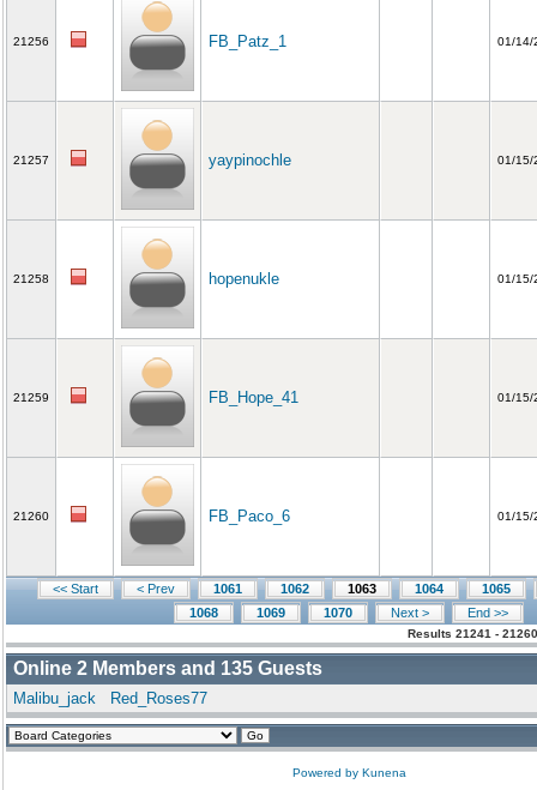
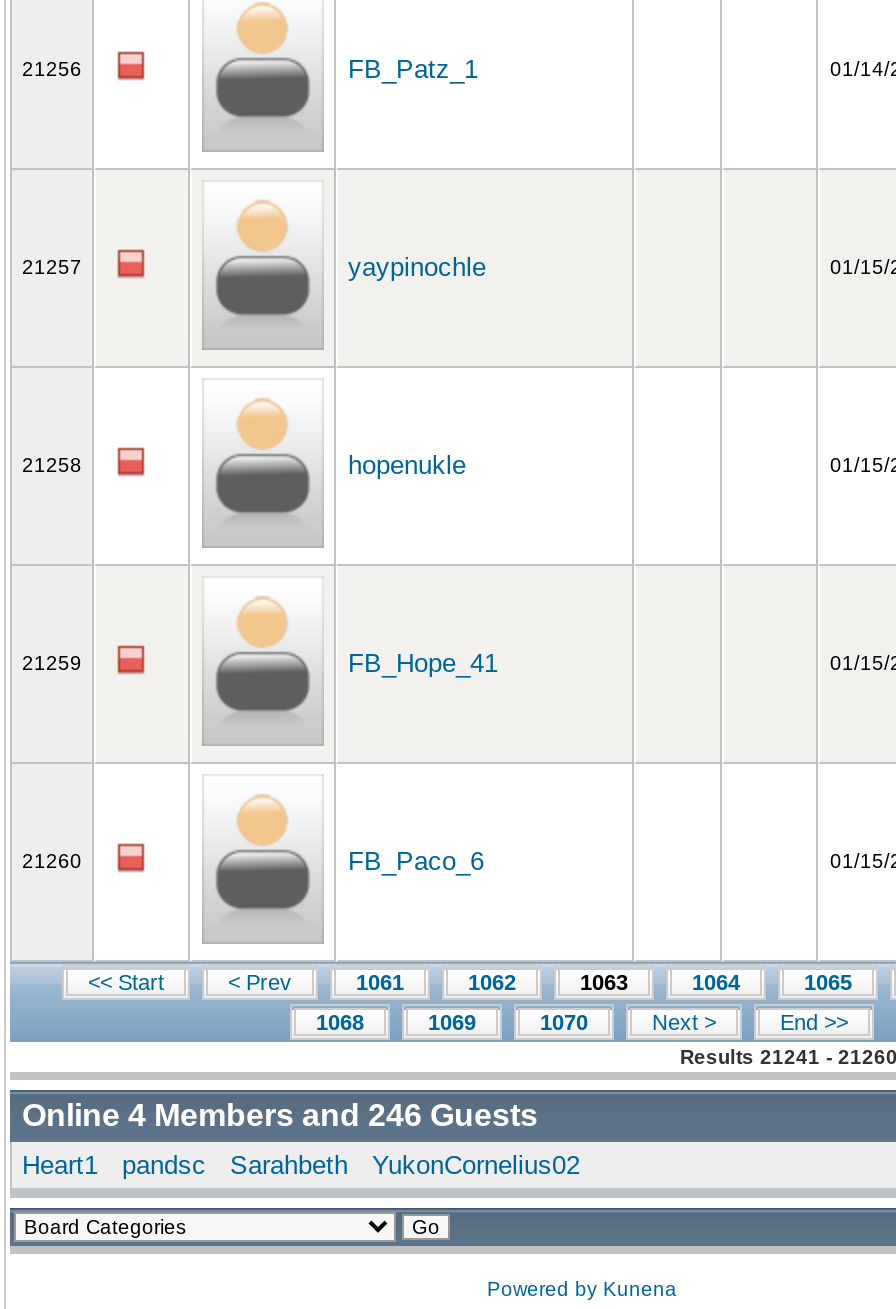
[13,658,322,679] Online 2 Members and 135 Guests -> [22,1098,538,1132] Online 4 Members and 246 Guests
[13,689,207,707] Malibu_jack | Red_Roses77 -> [22,1150,580,1180] Heart1 | pandsc | Sarahbeth | YukonCornelius02

